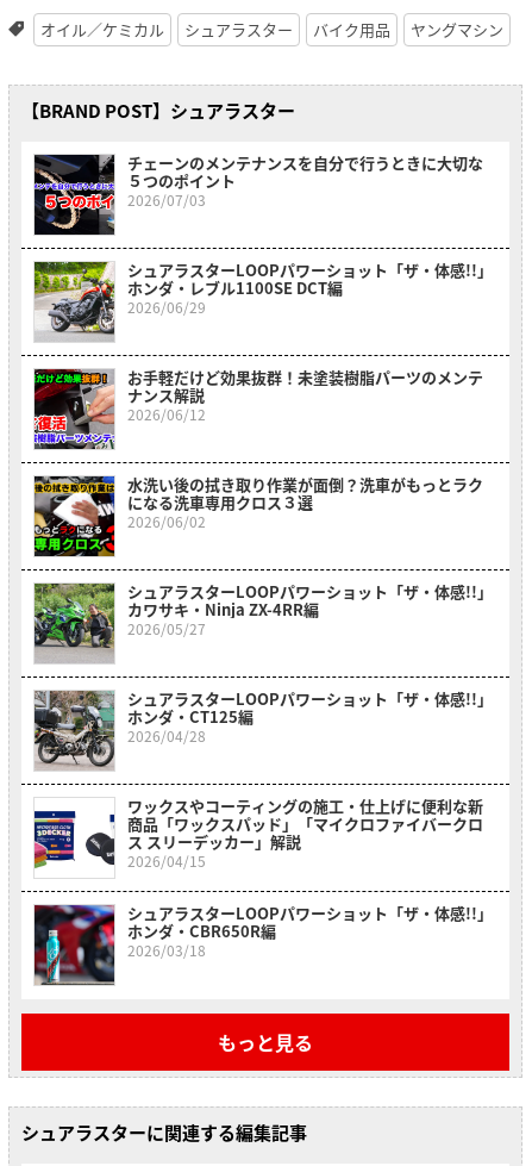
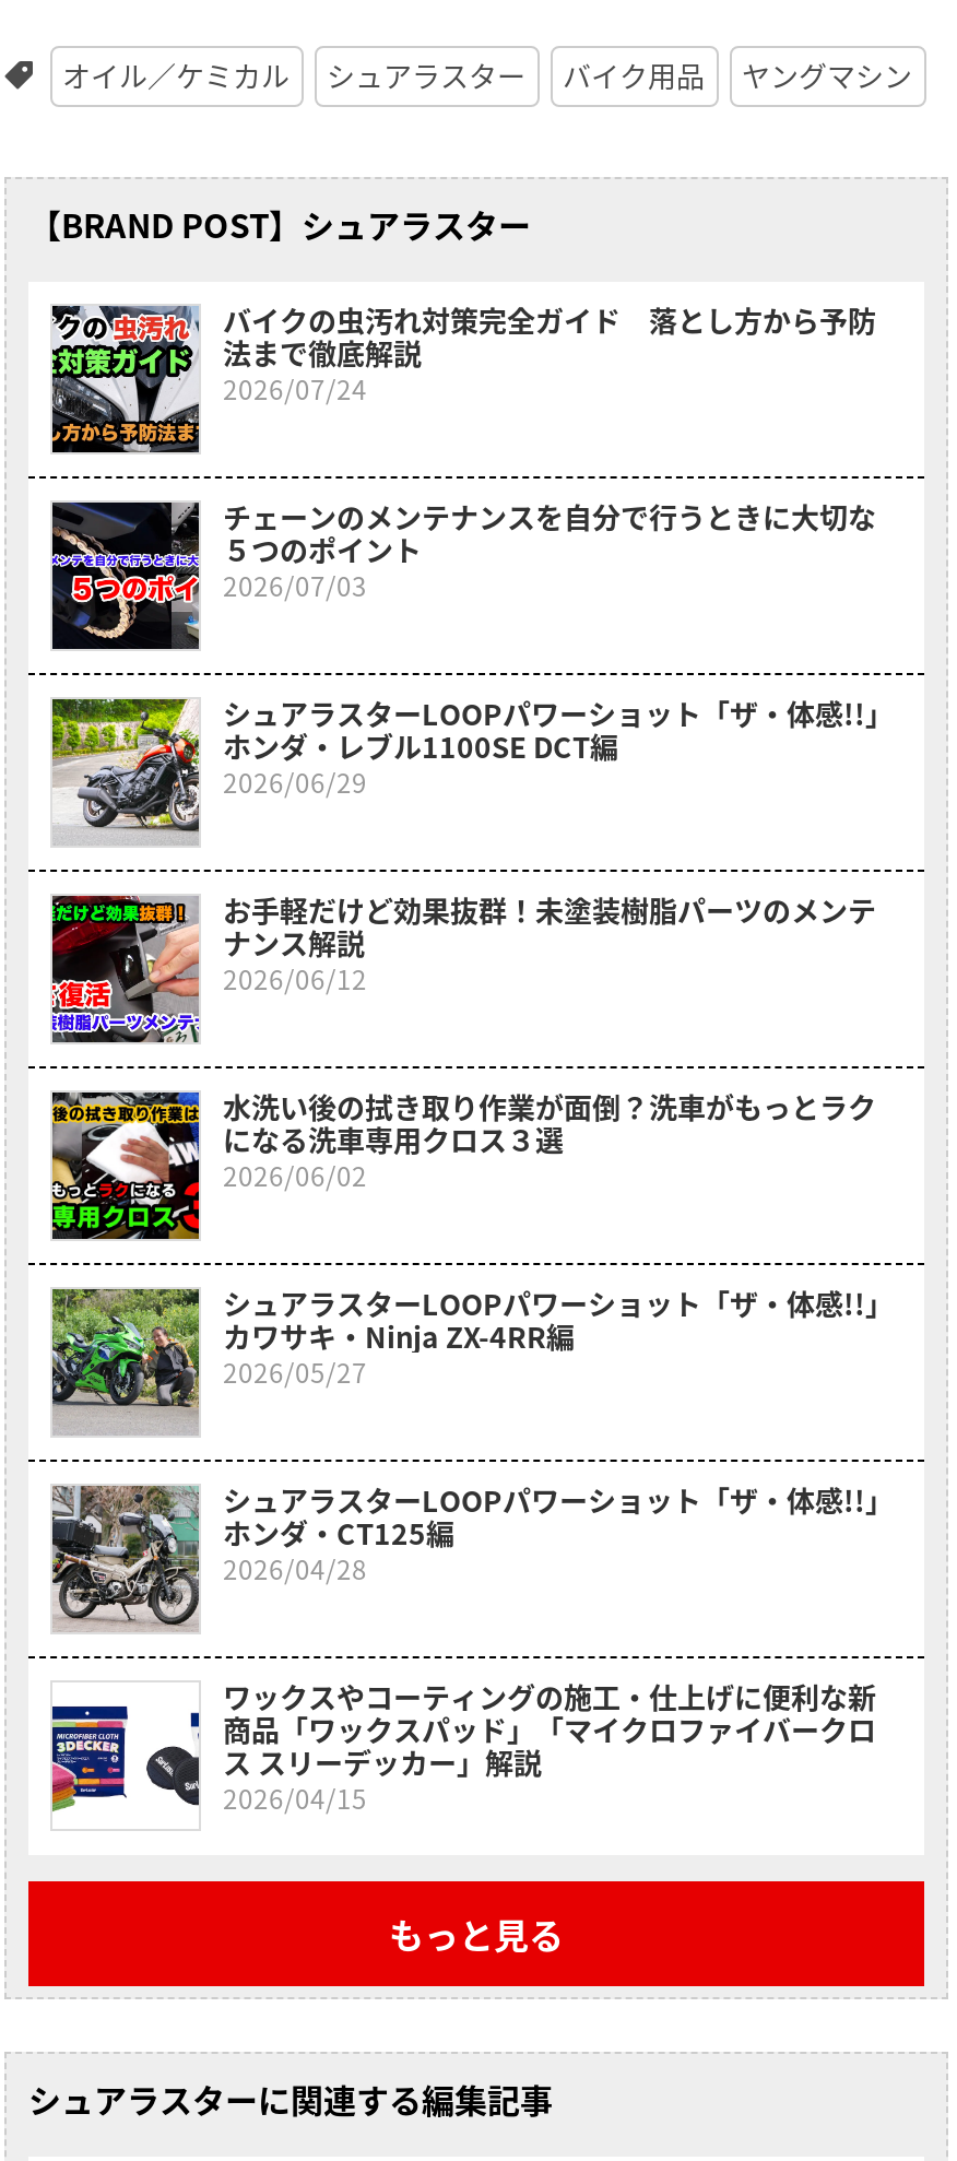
none -> [50,300,876,454] [image] | バイクの虫汚れ対策完全ガイド 落とし方から予防 | 法まで徹底解説 | 2026/07/24
moved [32,148,493,871] -> [48,489,894,1817]: [image] | チェーンのメンテナンスを自分で行うときに大切な | ５つのポイント | ... | ス スリーデッカー」解説 | 2026/04/15
[33,902,493,986] [image] | シュアラスターLOOPパワーショット「ザ・体感!!」 | ホンダ・CBR650R編 | 2026/03/18 -> none

